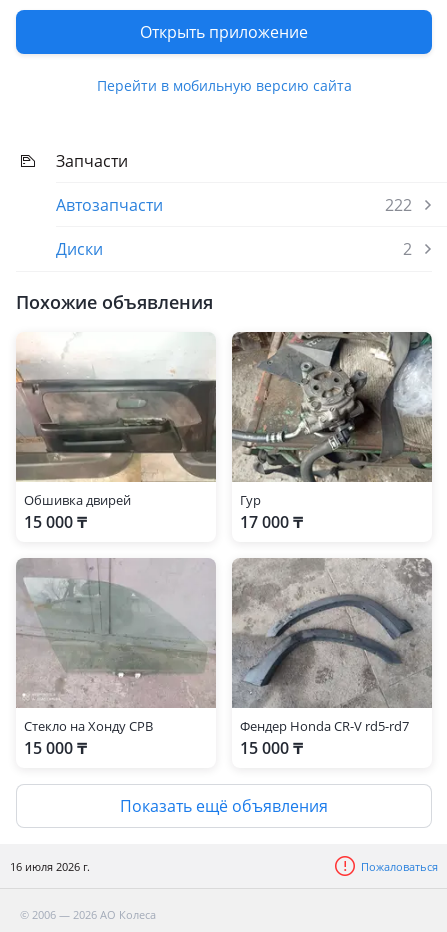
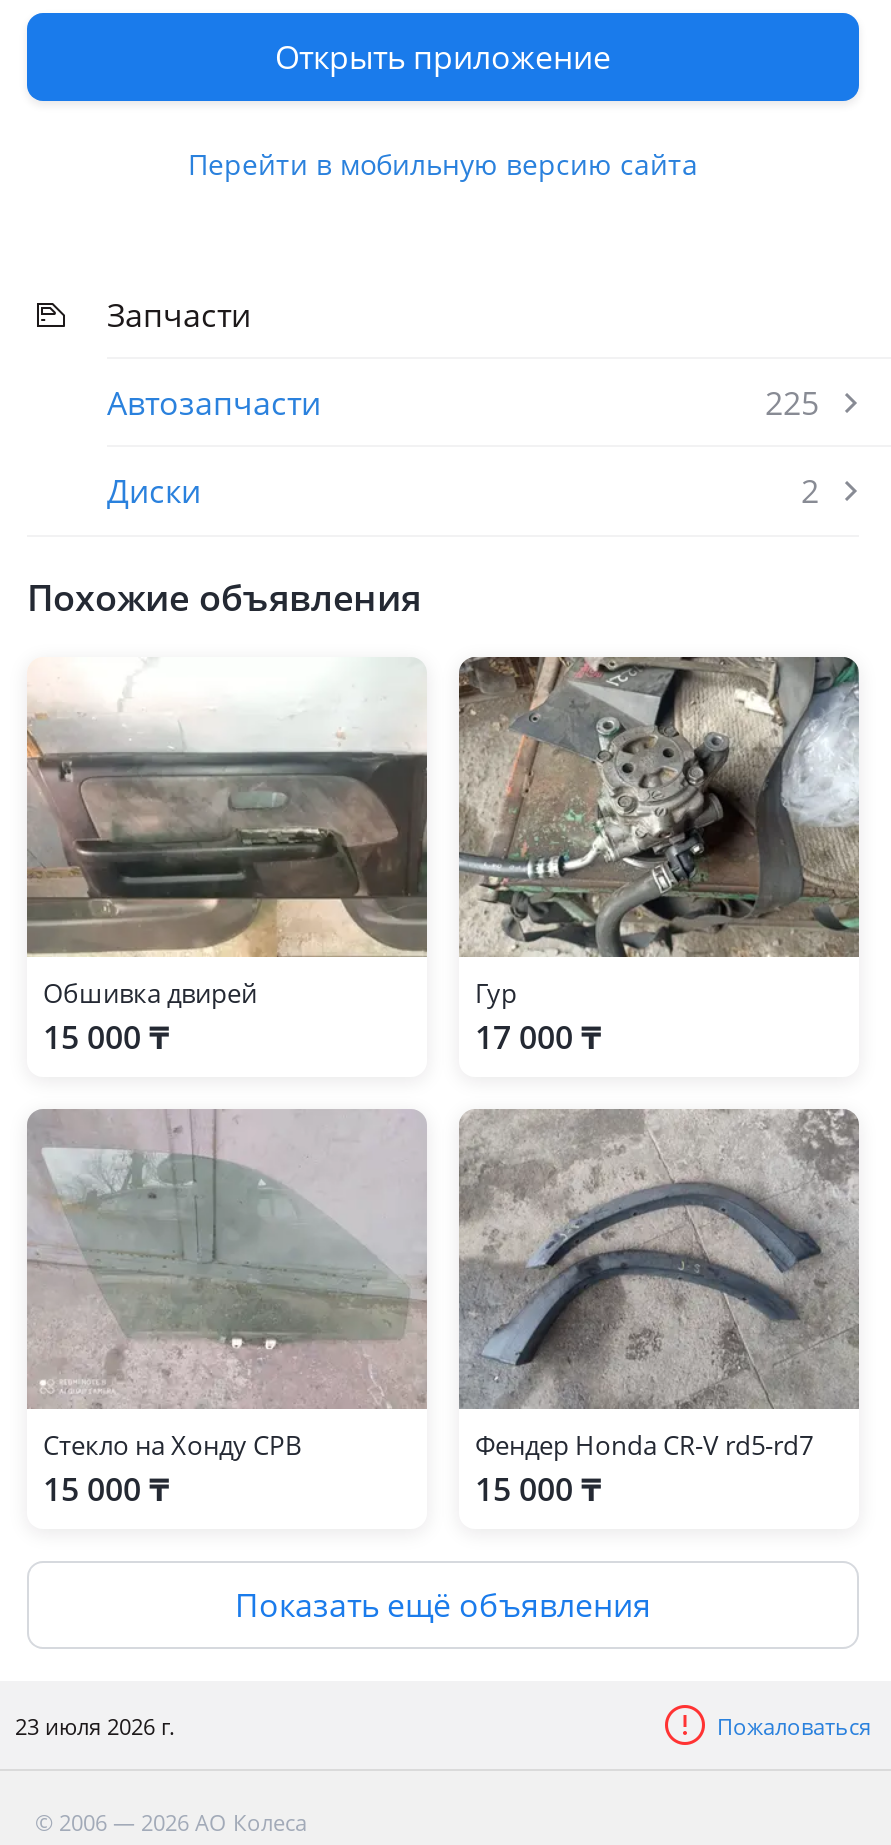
[385,194,412,216] 222 -> [765,381,819,425] 225
[10,858,90,873] 16 июля 2026 г. -> [15,1710,175,1740] 23 июля 2026 г.

